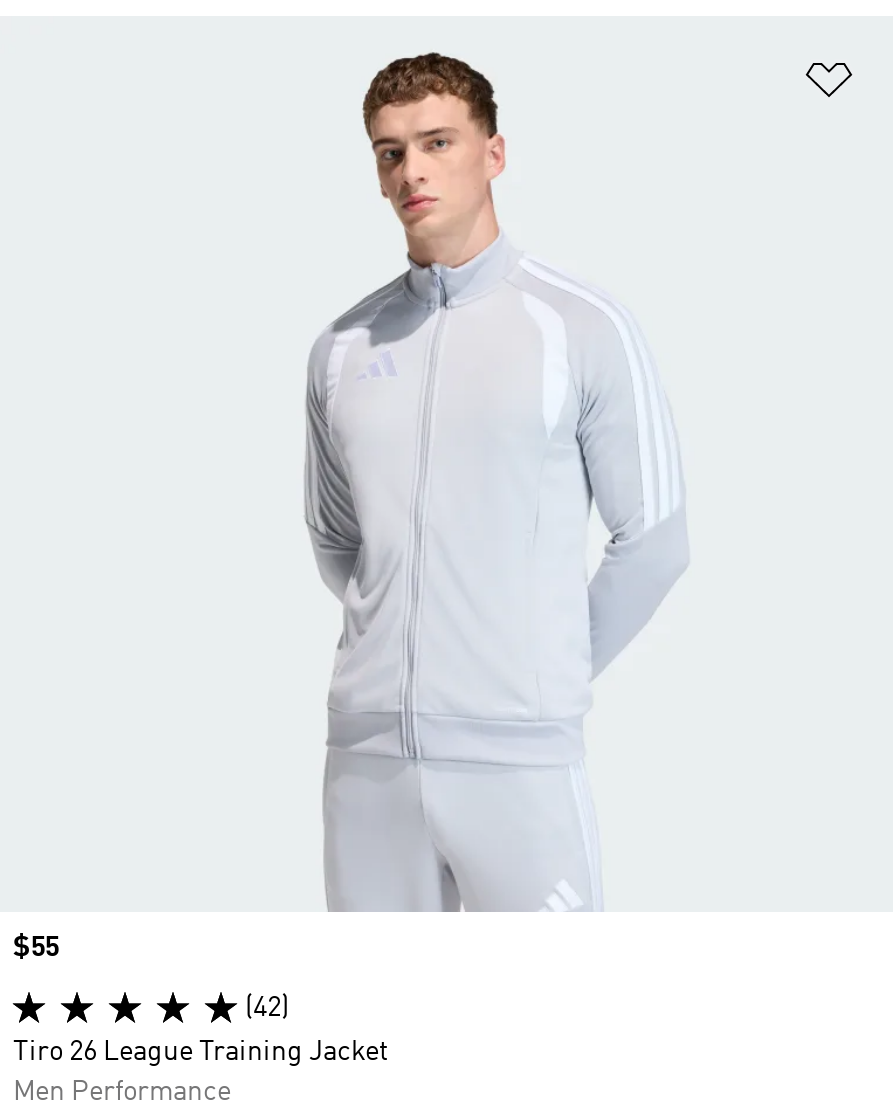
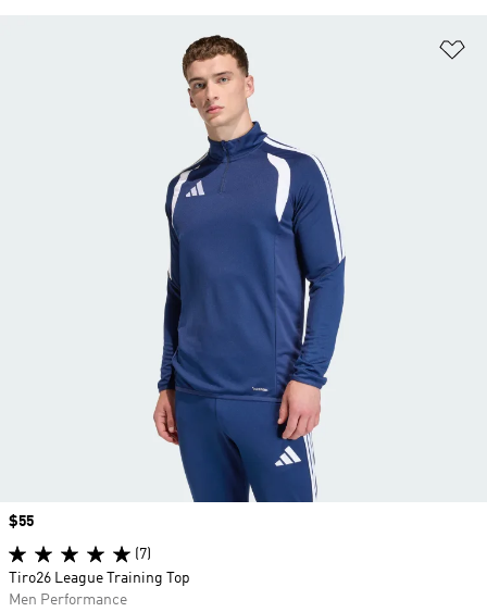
[279,50,687,912] [image] -> [152,34,371,503] [image]
[245,994,289,1022] (42) -> [135,547,151,562] (7)
[13,1038,389,1066] Tiro 26 League Training Jacket -> [9,571,190,586] Tiro26 League Training Top

